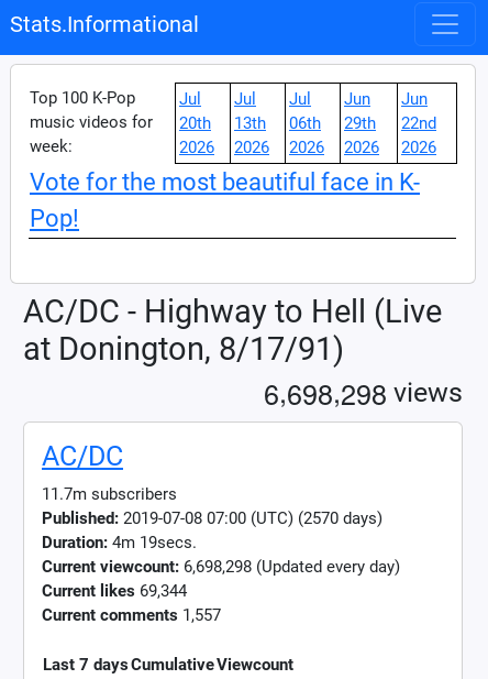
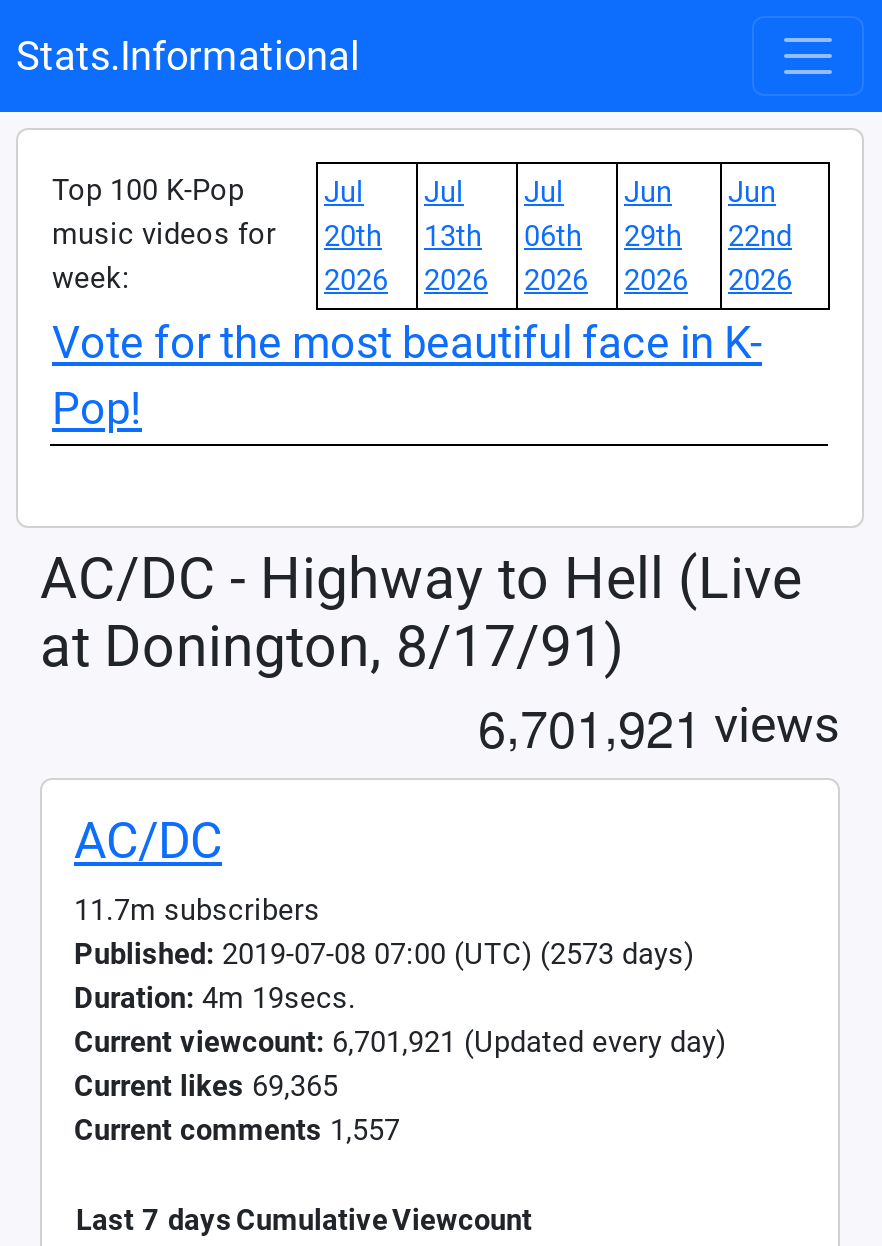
[264,371,463,413] 6,698, 298 views -> [478,686,840,762] 6,701, 921 views
[42,508,382,528] Published: 2019-07-08 07:00 (UTC) (2570 days) -> [74,936,694,972] Published: 2019-07-08 07:00 (UTC) (2573 days)
[42,557,400,576] Current viewcount: 6,698,298 (Updated every day) -> [74,1024,726,1060] Current viewcount: 6,701,921 (Updated every day)
[42,581,187,601] Current likes 69,344 -> [74,1068,338,1104] Current likes 69,365

